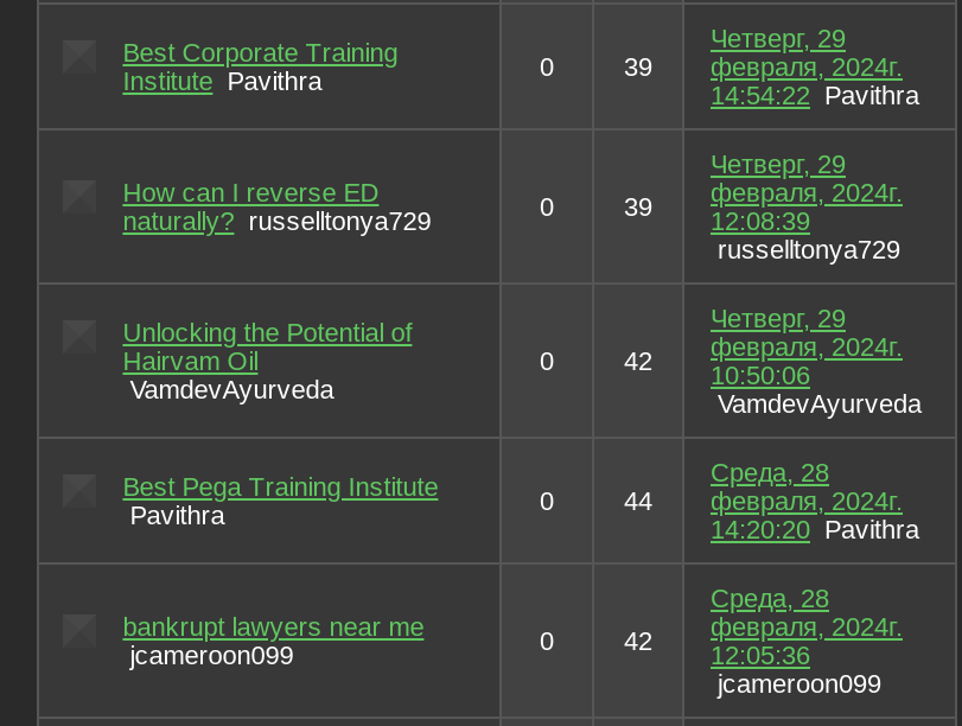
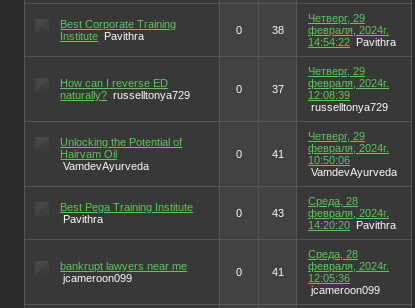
[624,52,652,80] 39 -> [271,24,283,36] 38
[624,192,652,220] 39 -> [271,83,283,95] 37
[624,346,652,375] 42 -> [271,148,283,160] 41
[624,486,652,515] 44 -> [271,207,283,219] 43
[624,626,652,655] 42 -> [271,266,283,278] 41

